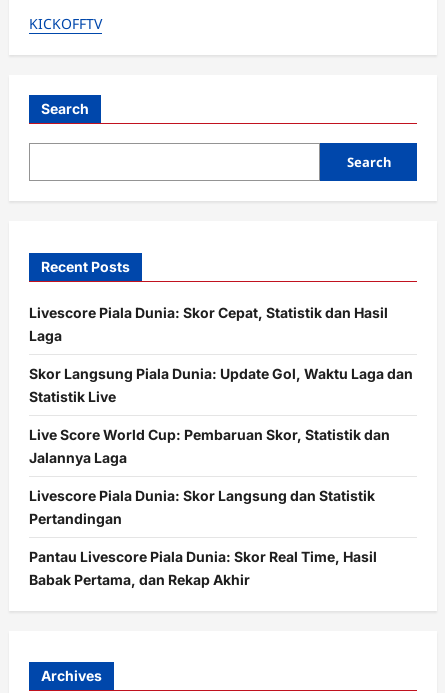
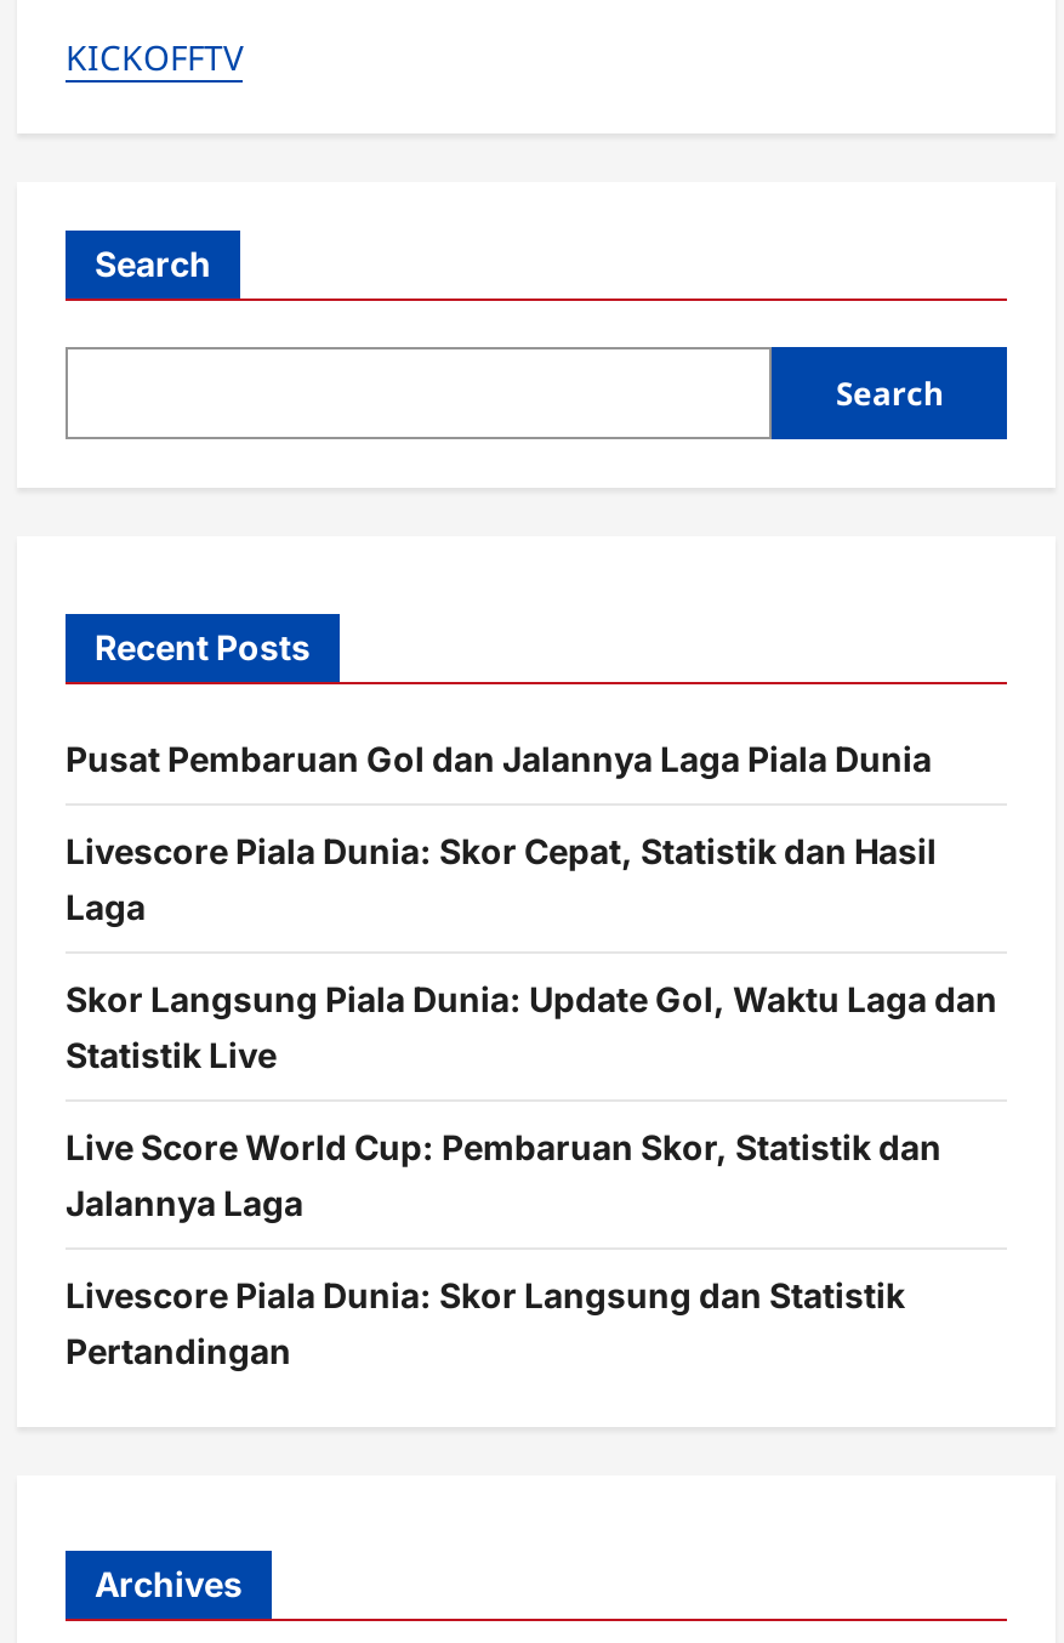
none -> [66,737,932,778] Pusat Pembaruan Gol dan Jalannya Laga Piala Dunia
moved [29,304,413,527] -> [66,829,997,1370]: Livescore Piala Dunia: Skor Cepat, Statistik dan Hasil | Laga | Skor Langsung Piala Dunia: Update Gol, Waktu Laga dan | Statistik Live | Live Score World Cup: Pembaruan Skor, Statistik dan | Jalannya Laga | Livescore Piala Dunia: Skor Langsung dan Statistik | Pertandingan
[29,548,377,588] Pantau Livescore Piala Dunia: Skor Real Time, Hasil | Babak Pertama, dan Rekap Akhir -> none

